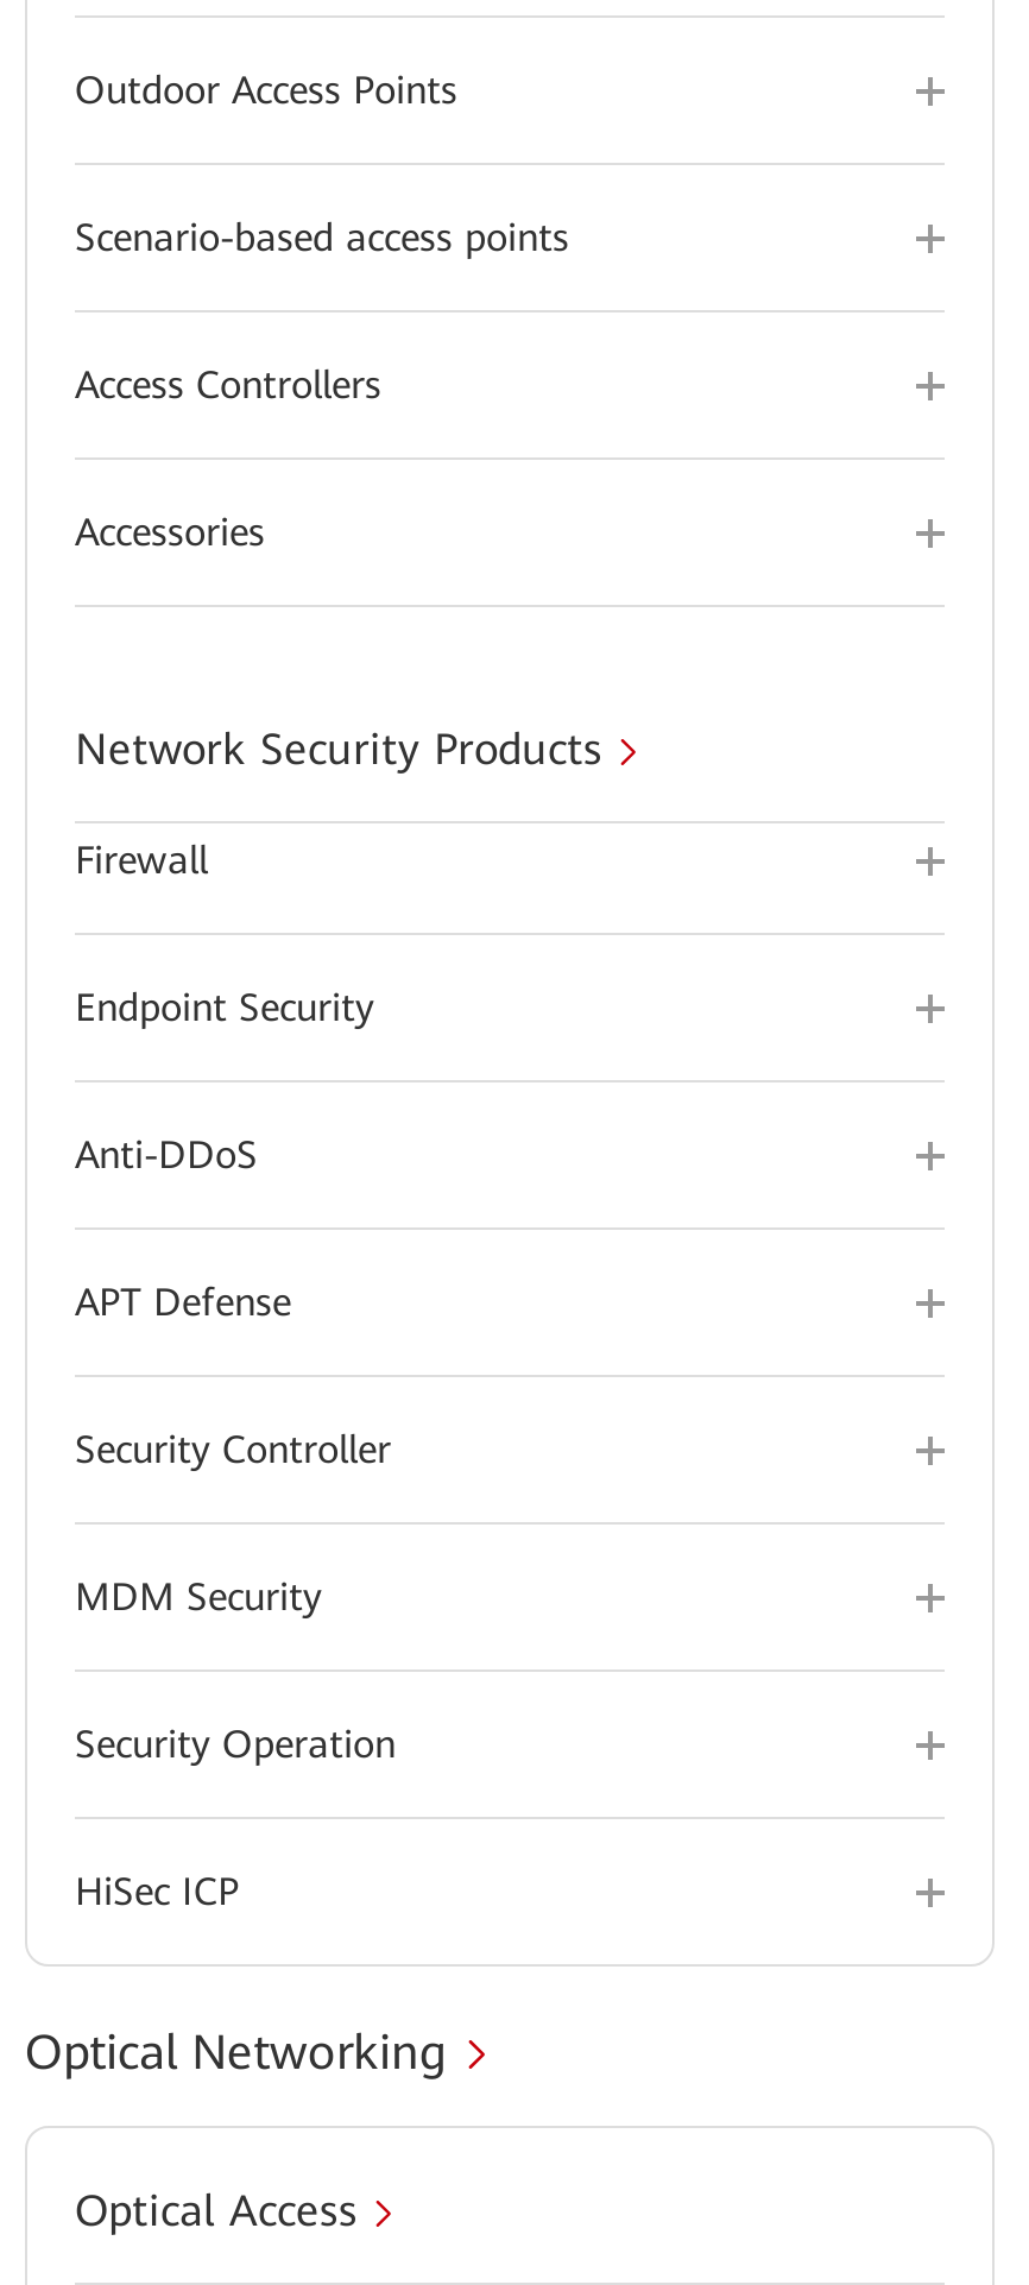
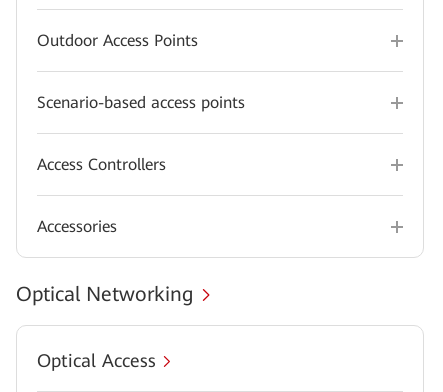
[75,724,602,1914] Network Security Products | Firewall | Endpoint Security | Anti-DDoS | APT Defense | Security Controller | MDM Security | Security Operation | HiSec ICP -> none

